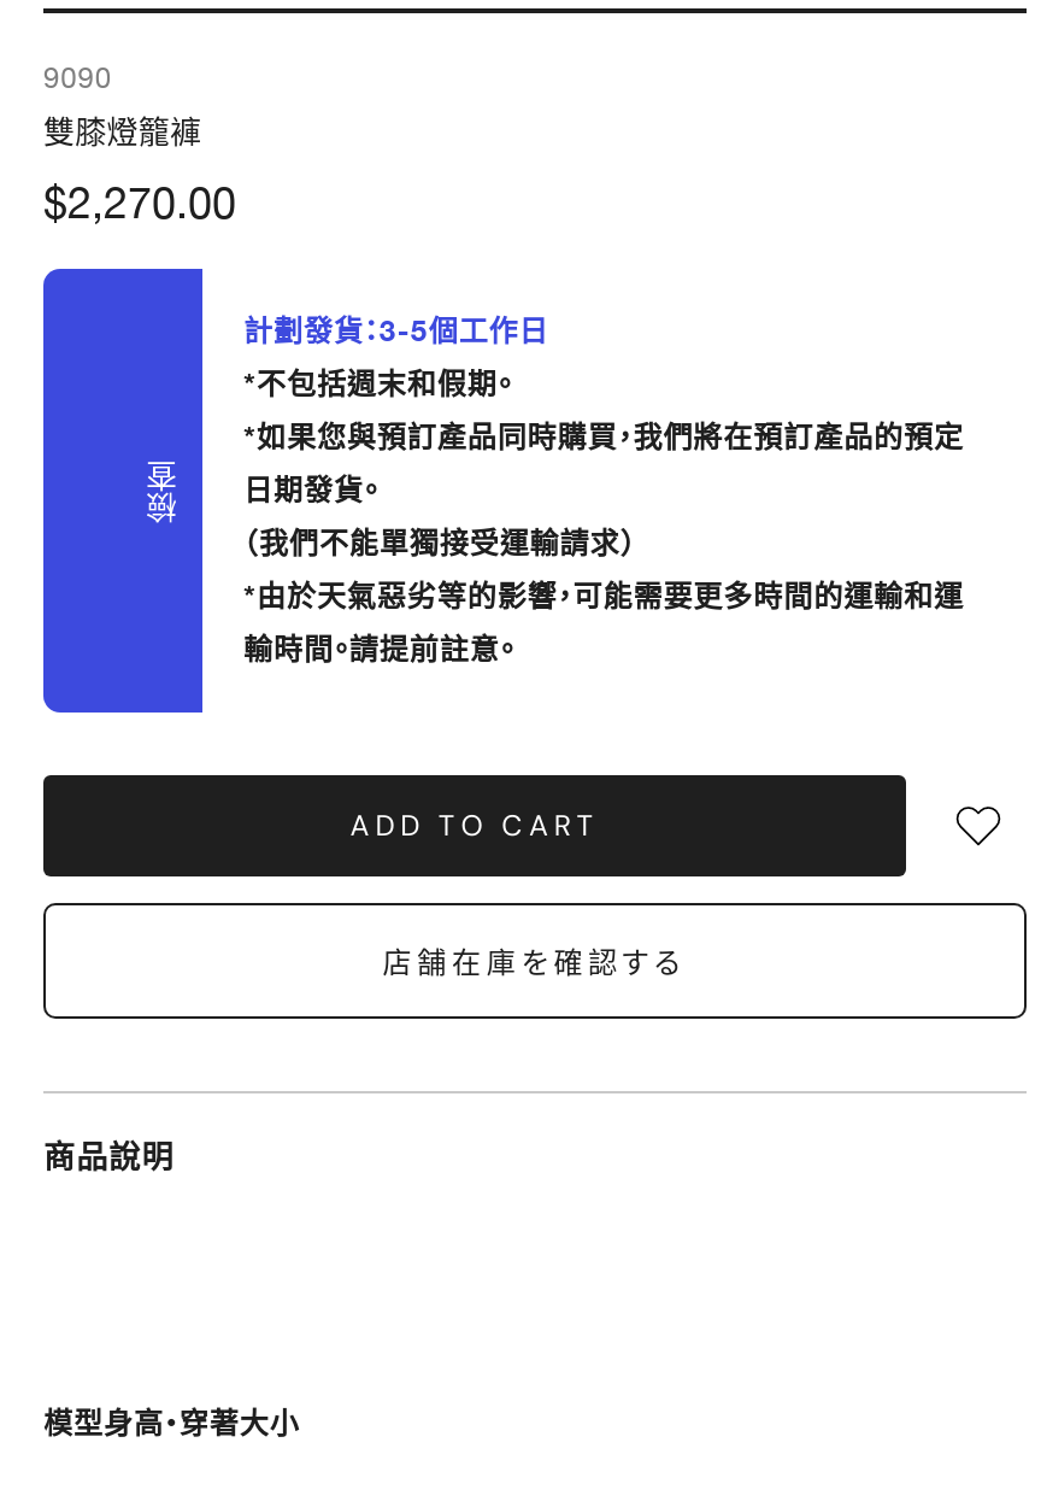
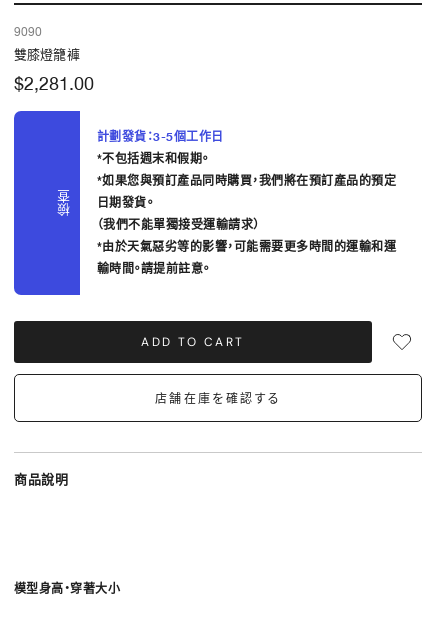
[43,179,236,230] $2,270.00 -> [14,73,94,94] $2,281.00

